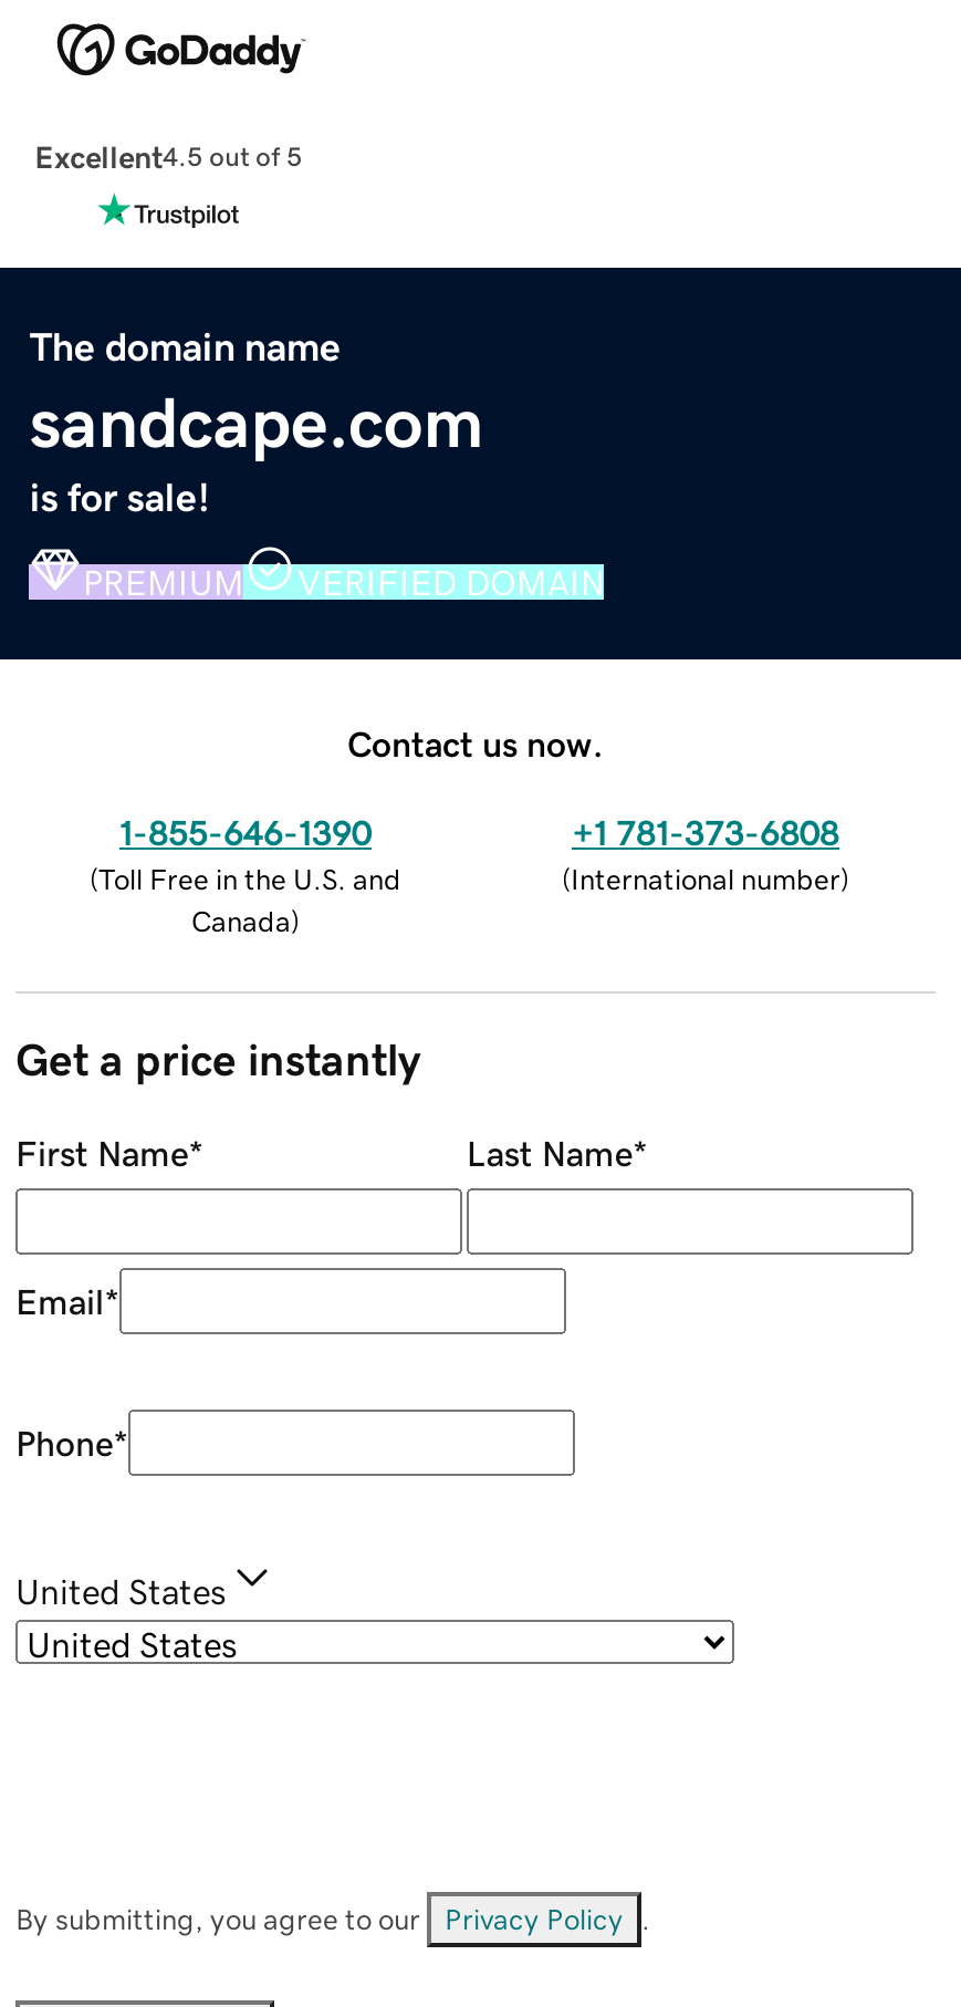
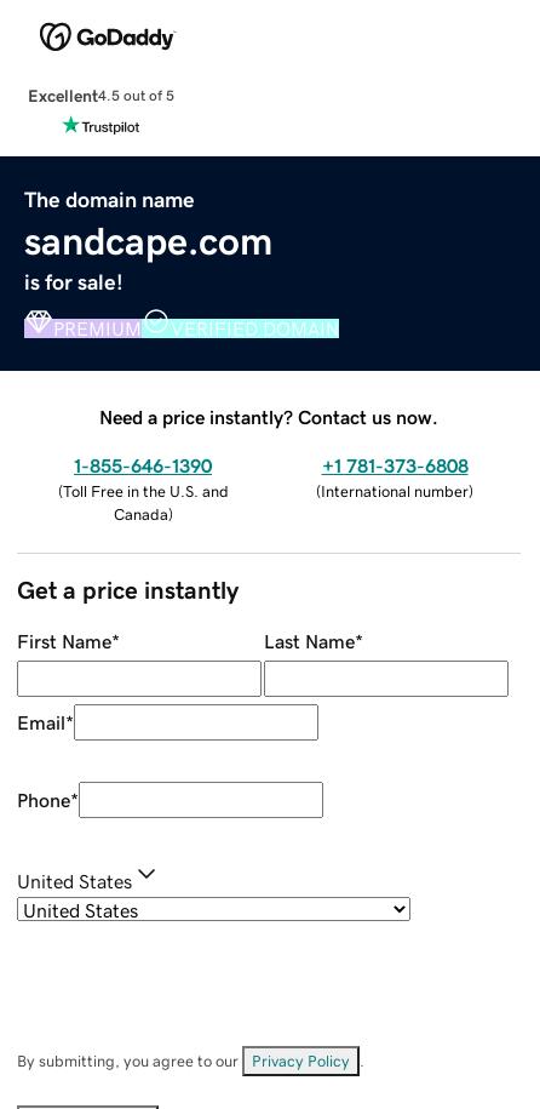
[347,725,604,760] Contact us now. -> [99,407,438,426] Need a price instantly? Contact us now.

